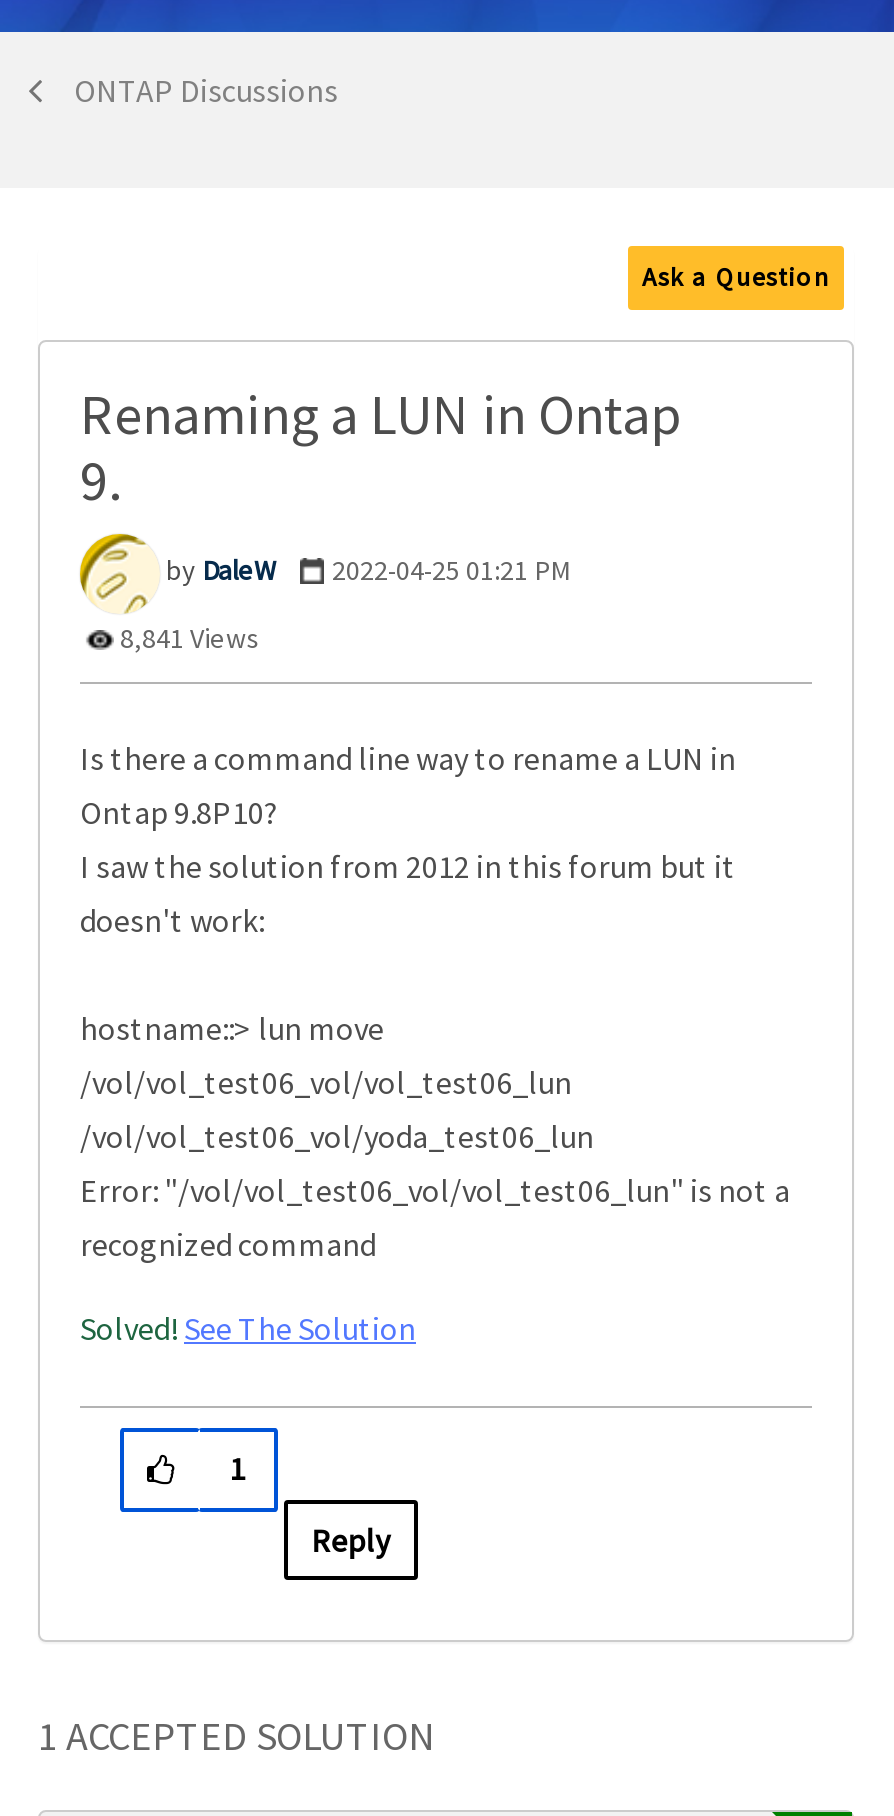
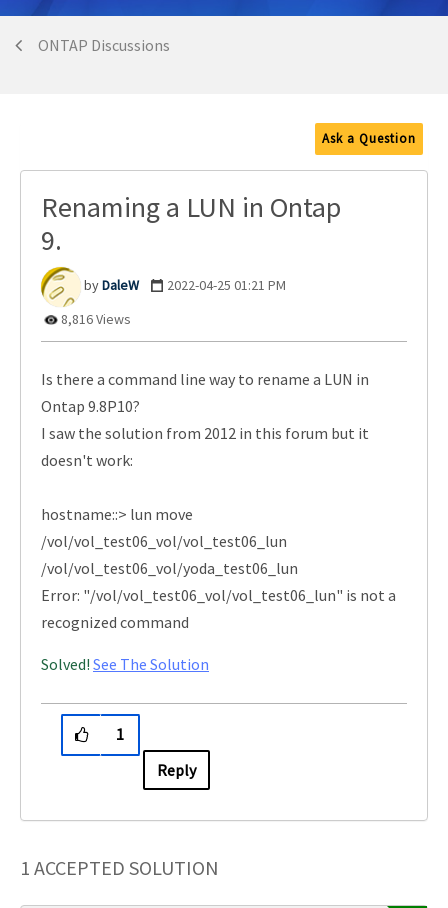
[114,620,260,656] 8,841 Views -> [58,310,131,328] 8,816 Views

